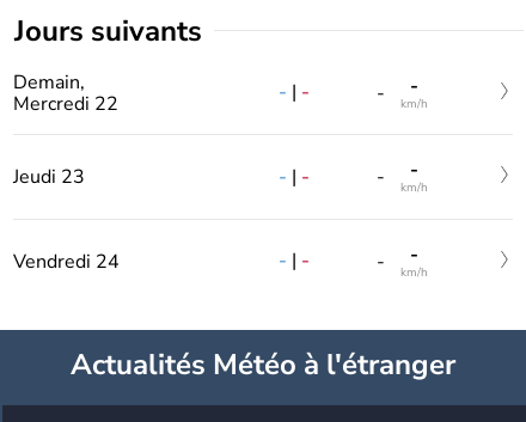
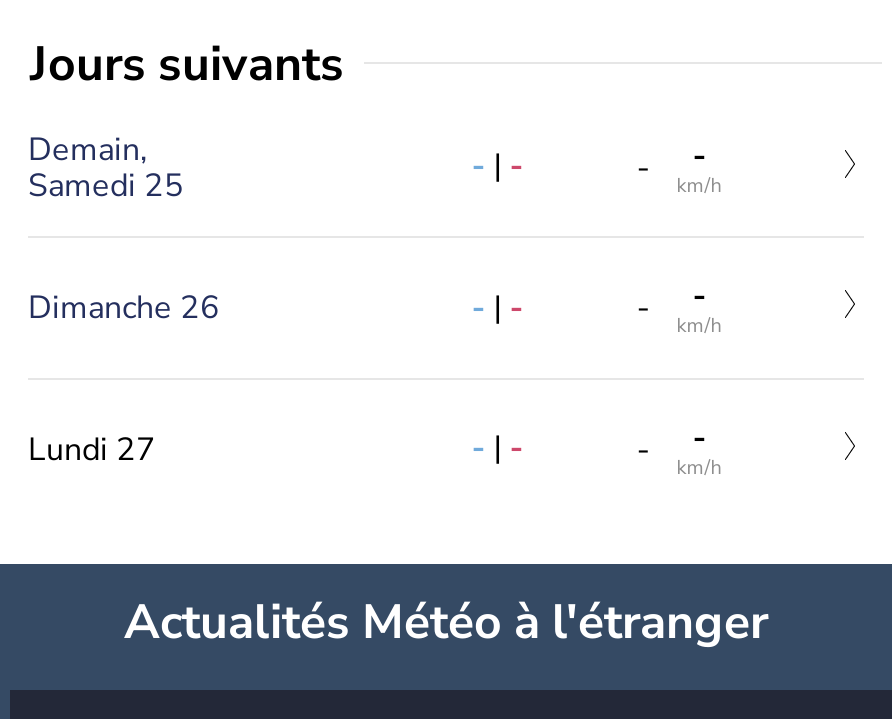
[13,90,118,117] Mercredi 22 -> [28,163,184,207] Samedi 25
[13,164,85,190] Jeudi 23 -> [28,286,220,330] Dimanche 26
[13,248,120,275] Vendredi 24 -> [28,428,156,472] Lundi 27

